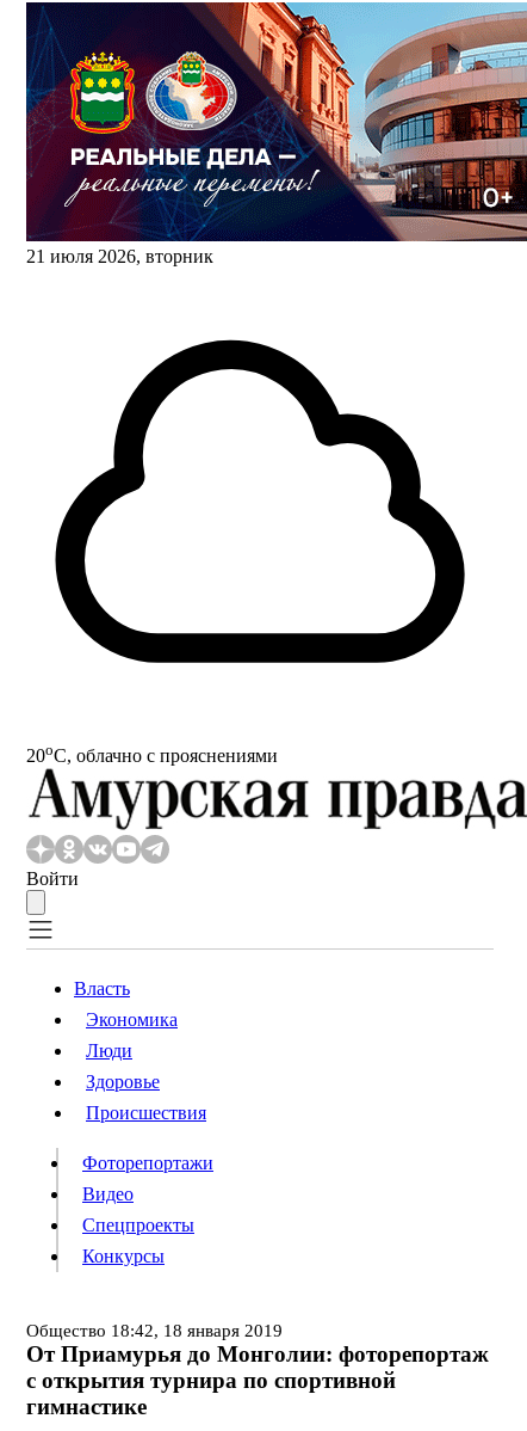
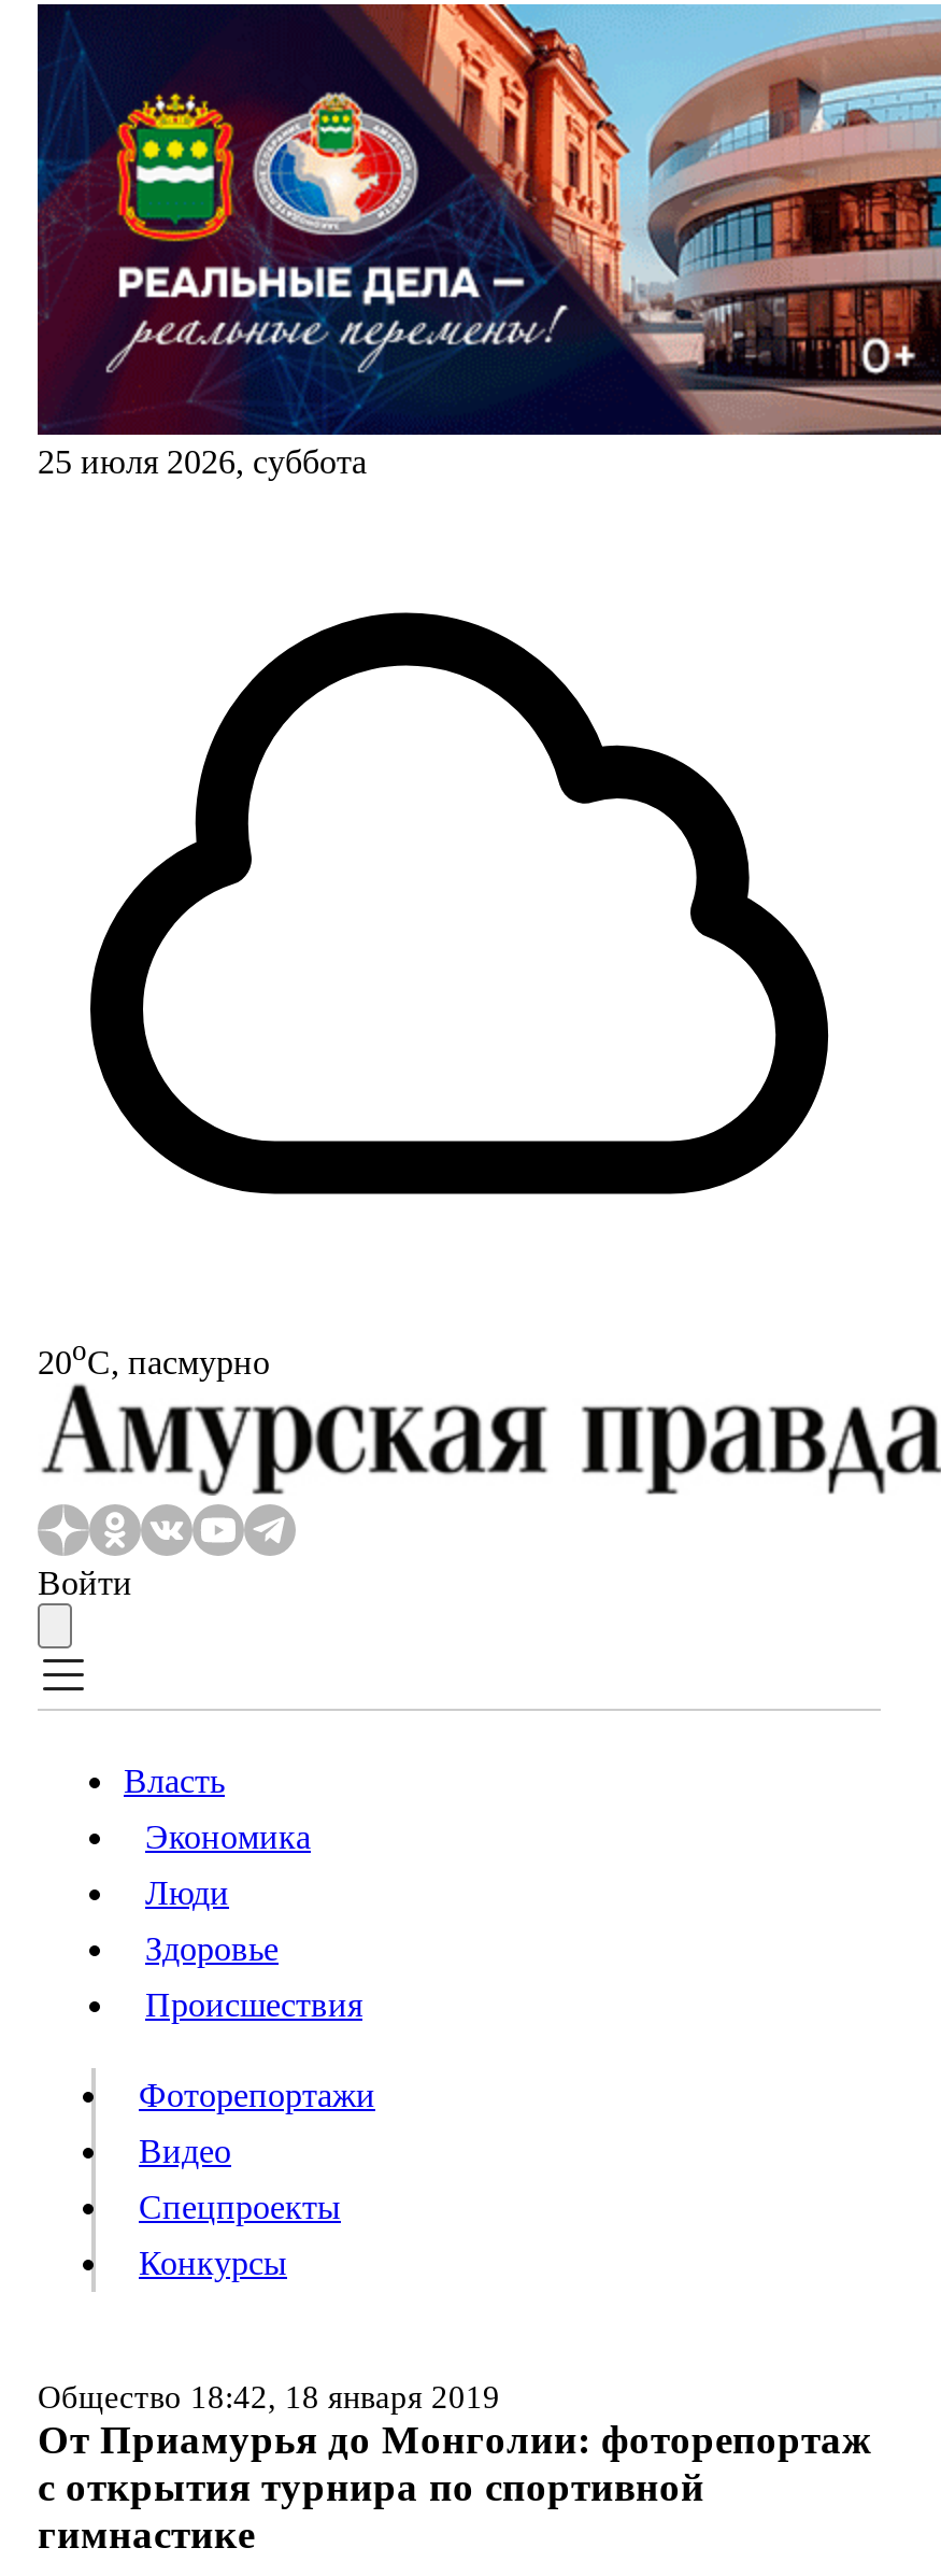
[26,246,213,266] 21 июля 2026, вторник -> [38,443,367,480] 25 июля 2026, суббота
[26,741,278,766] 20oС, облачно с прояснениями -> [38,1334,270,1380] 20oС, пасмурно

